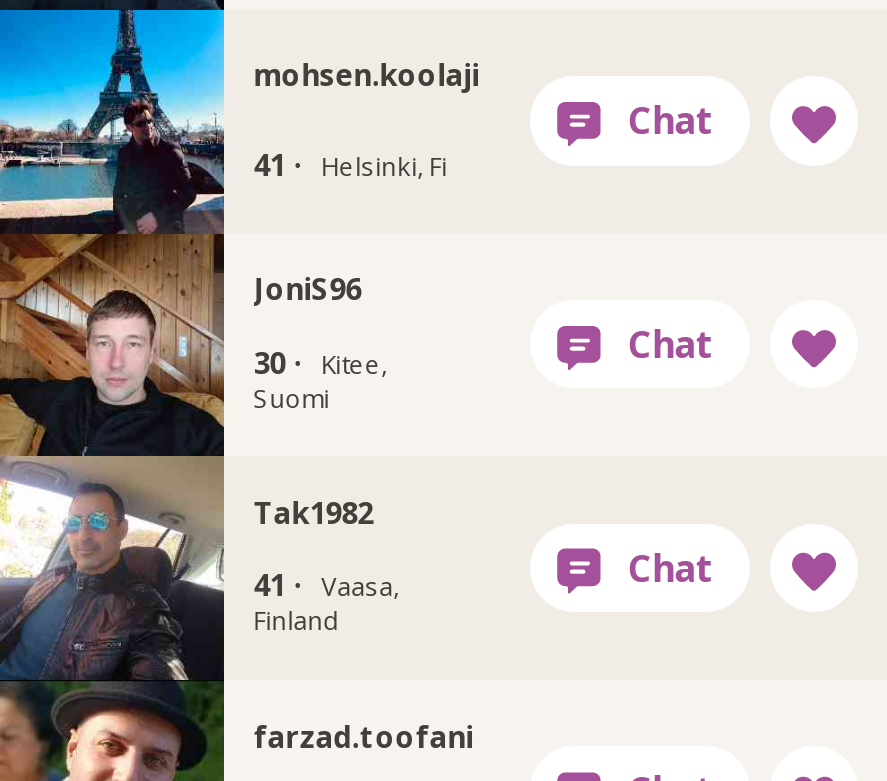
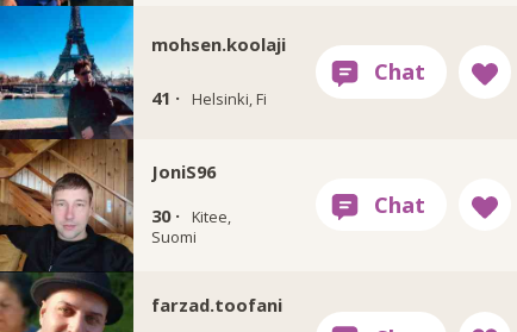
[6,454,399,680] [image] | Tak1982 | 41 · Vaasa, | Finland -> none

